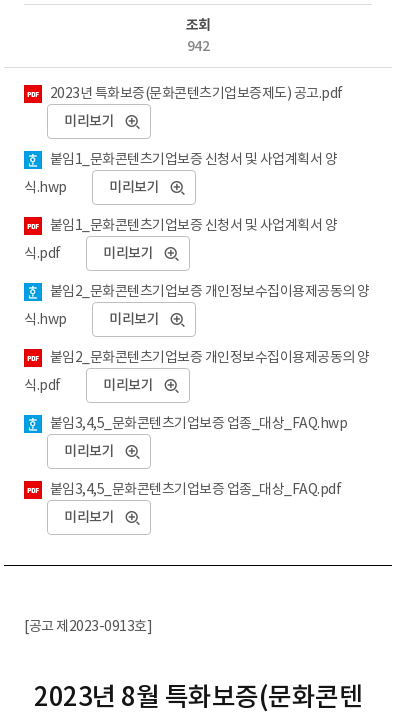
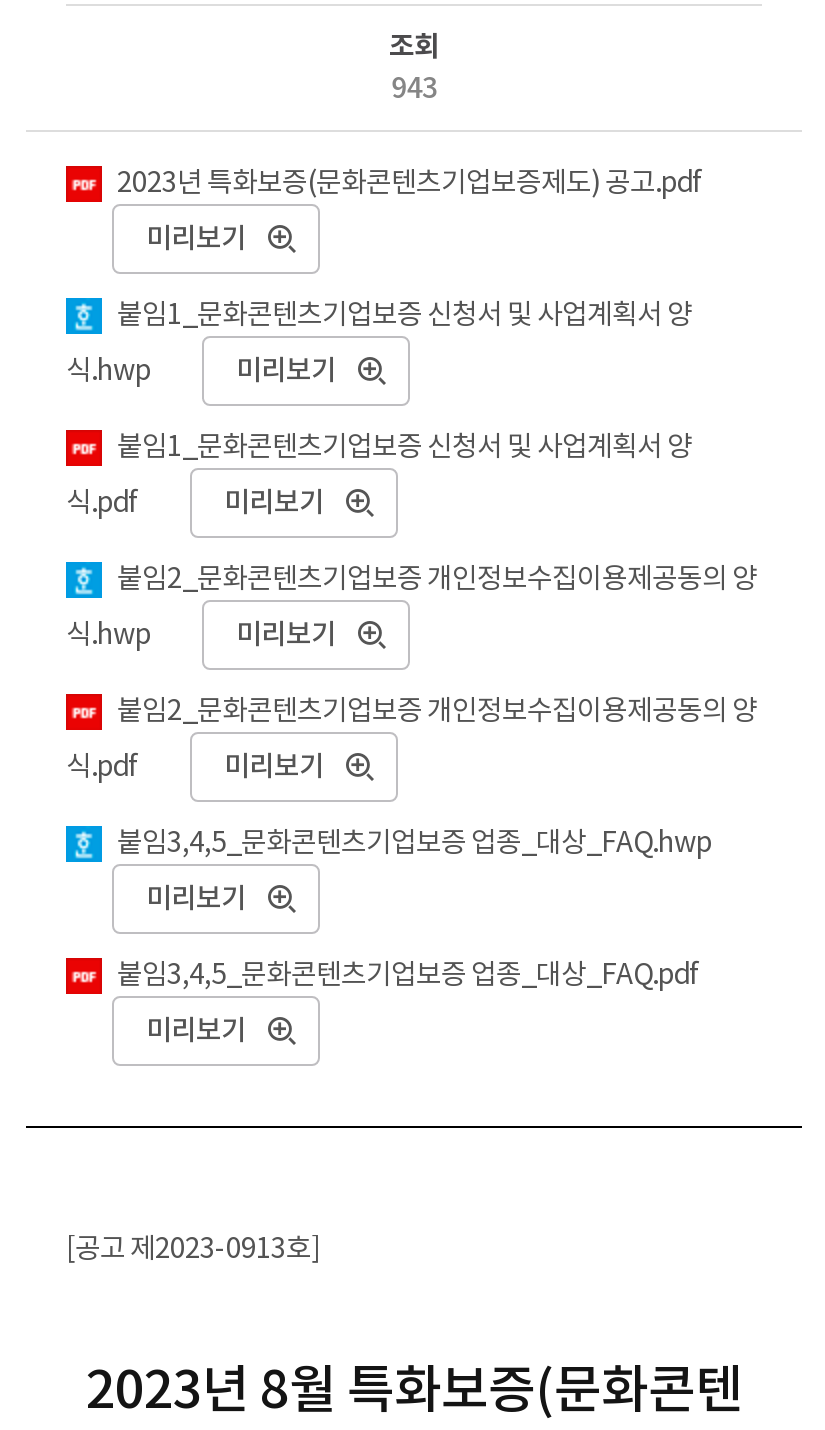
[187,37,209,55] 942 -> [392,70,436,106] 943

